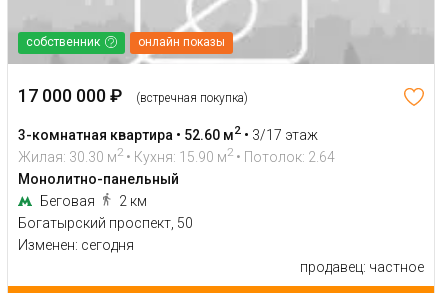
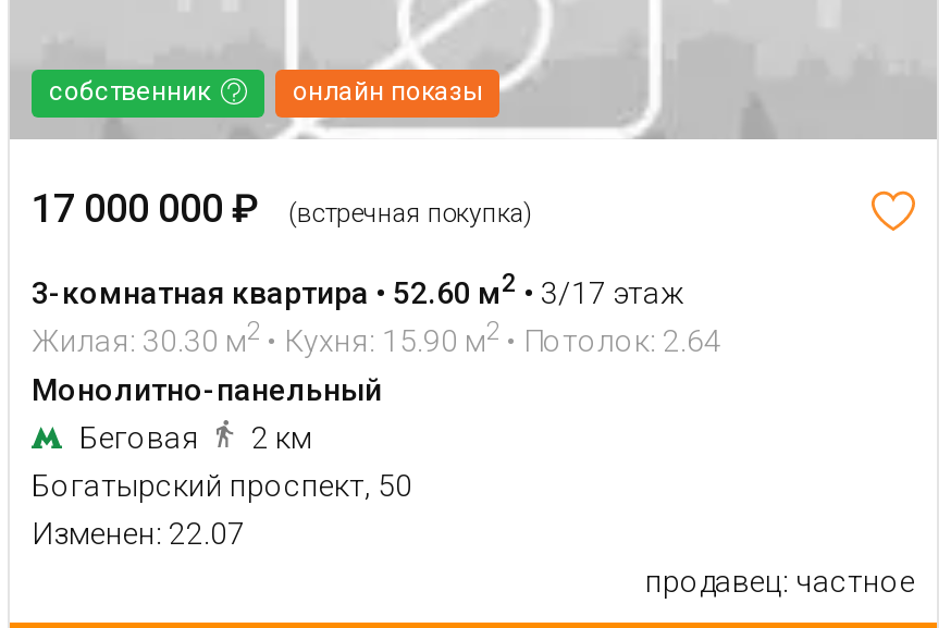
[18,237,134,253] Изменен: сегодня -> [32,516,245,551] Изменен: 22.07

